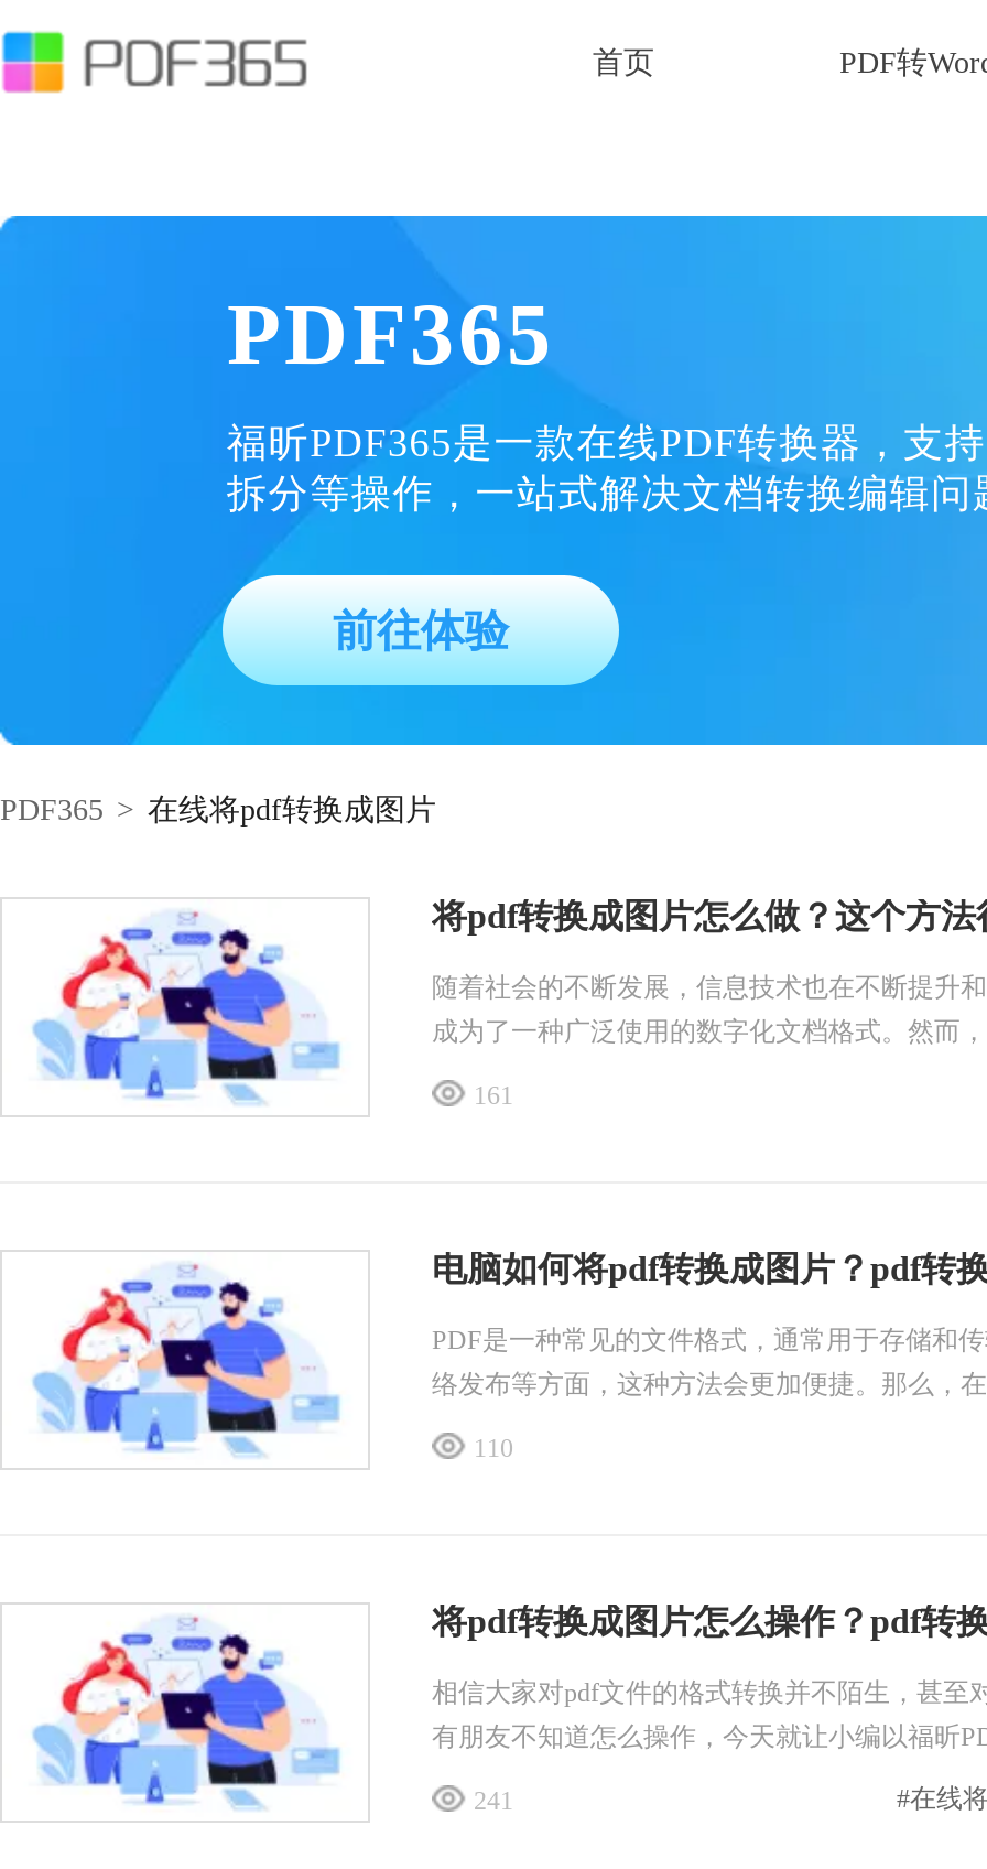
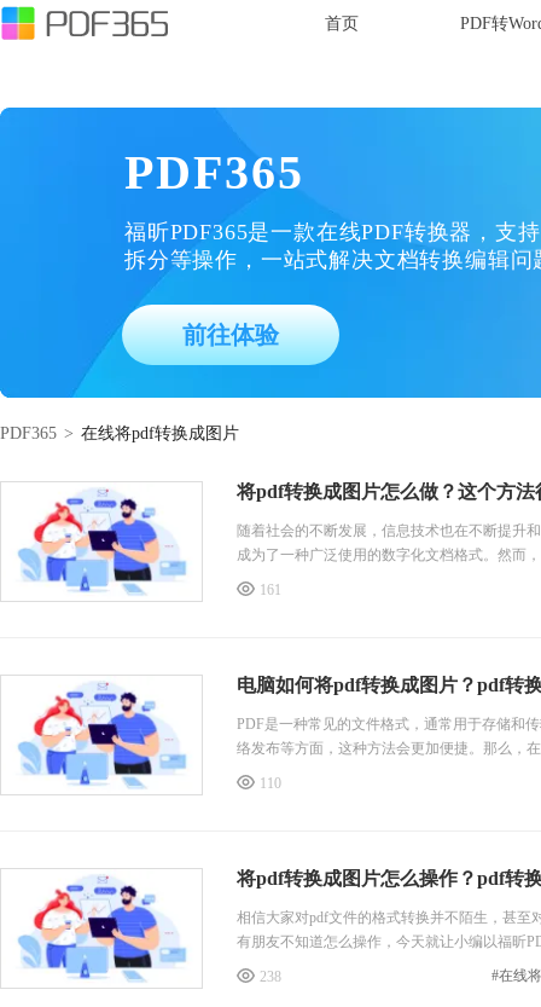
[474,1785,513,1816] 241 -> [260,968,281,985] 238

